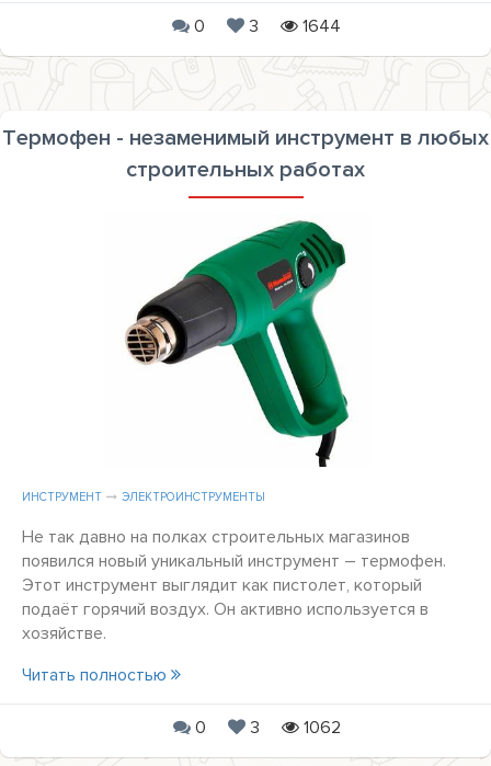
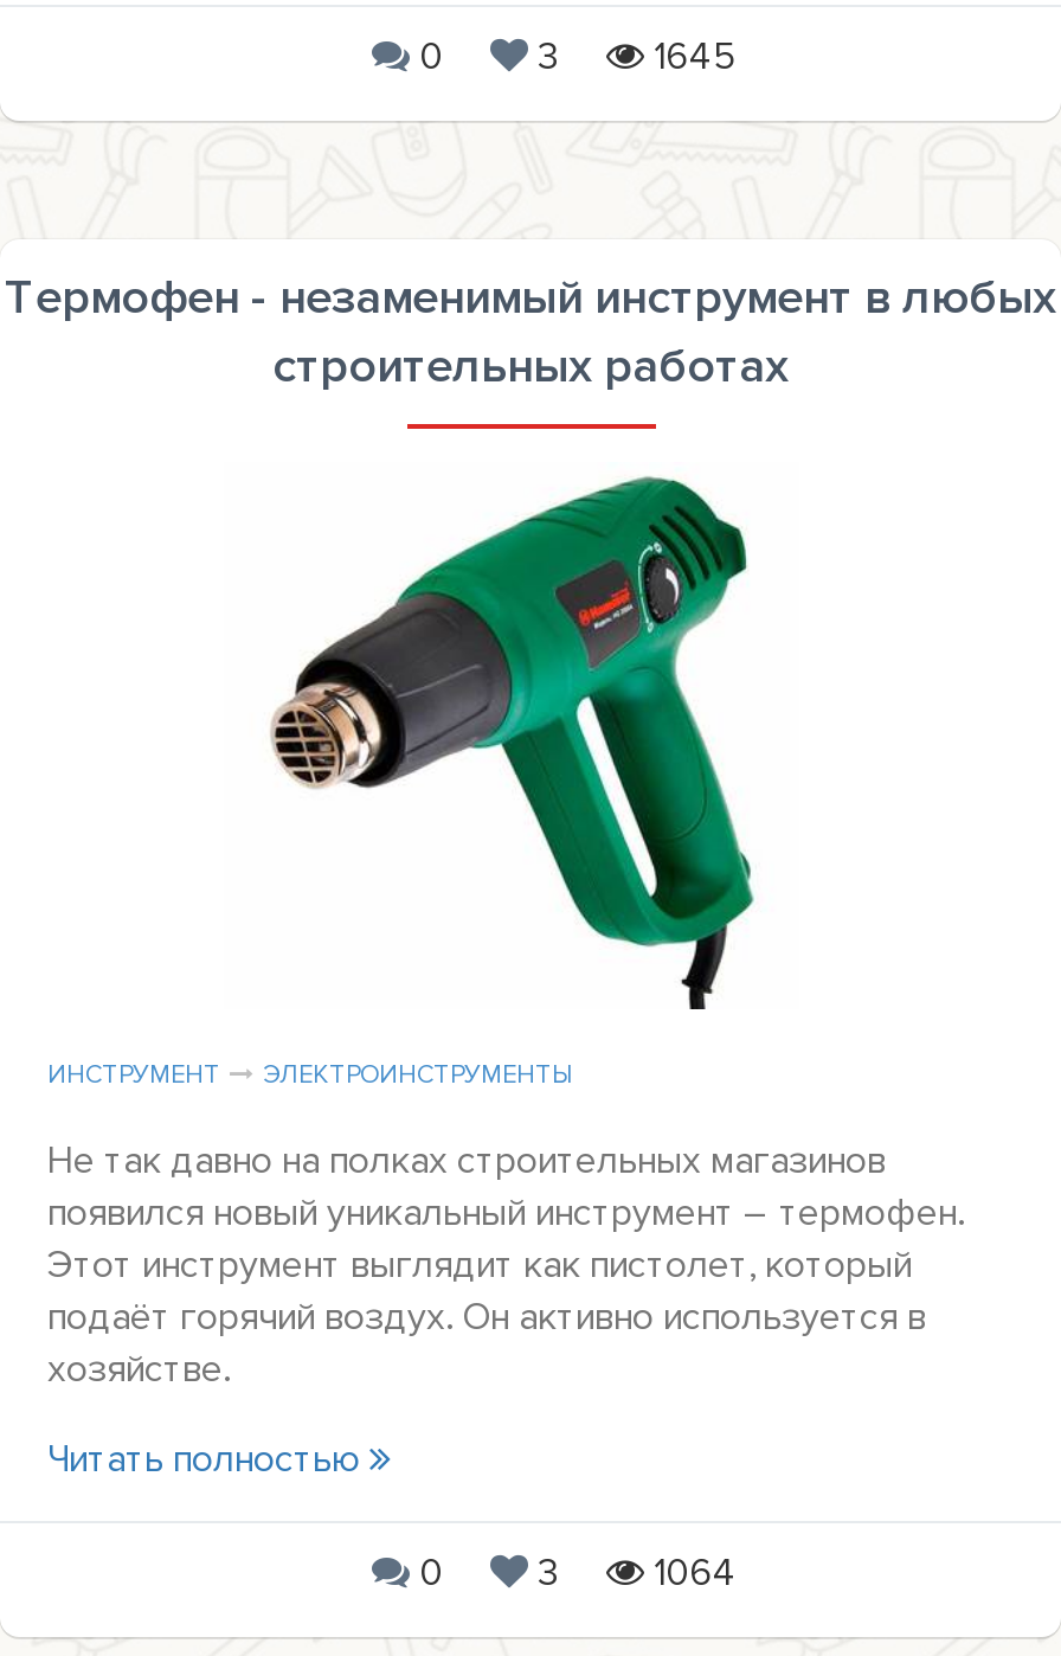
[190,16,341,38] 0 3 1644 -> [410,34,737,81] 0 3 1645
[190,716,340,738] 0 3 1062 -> [410,1548,737,1596] 0 3 1064

